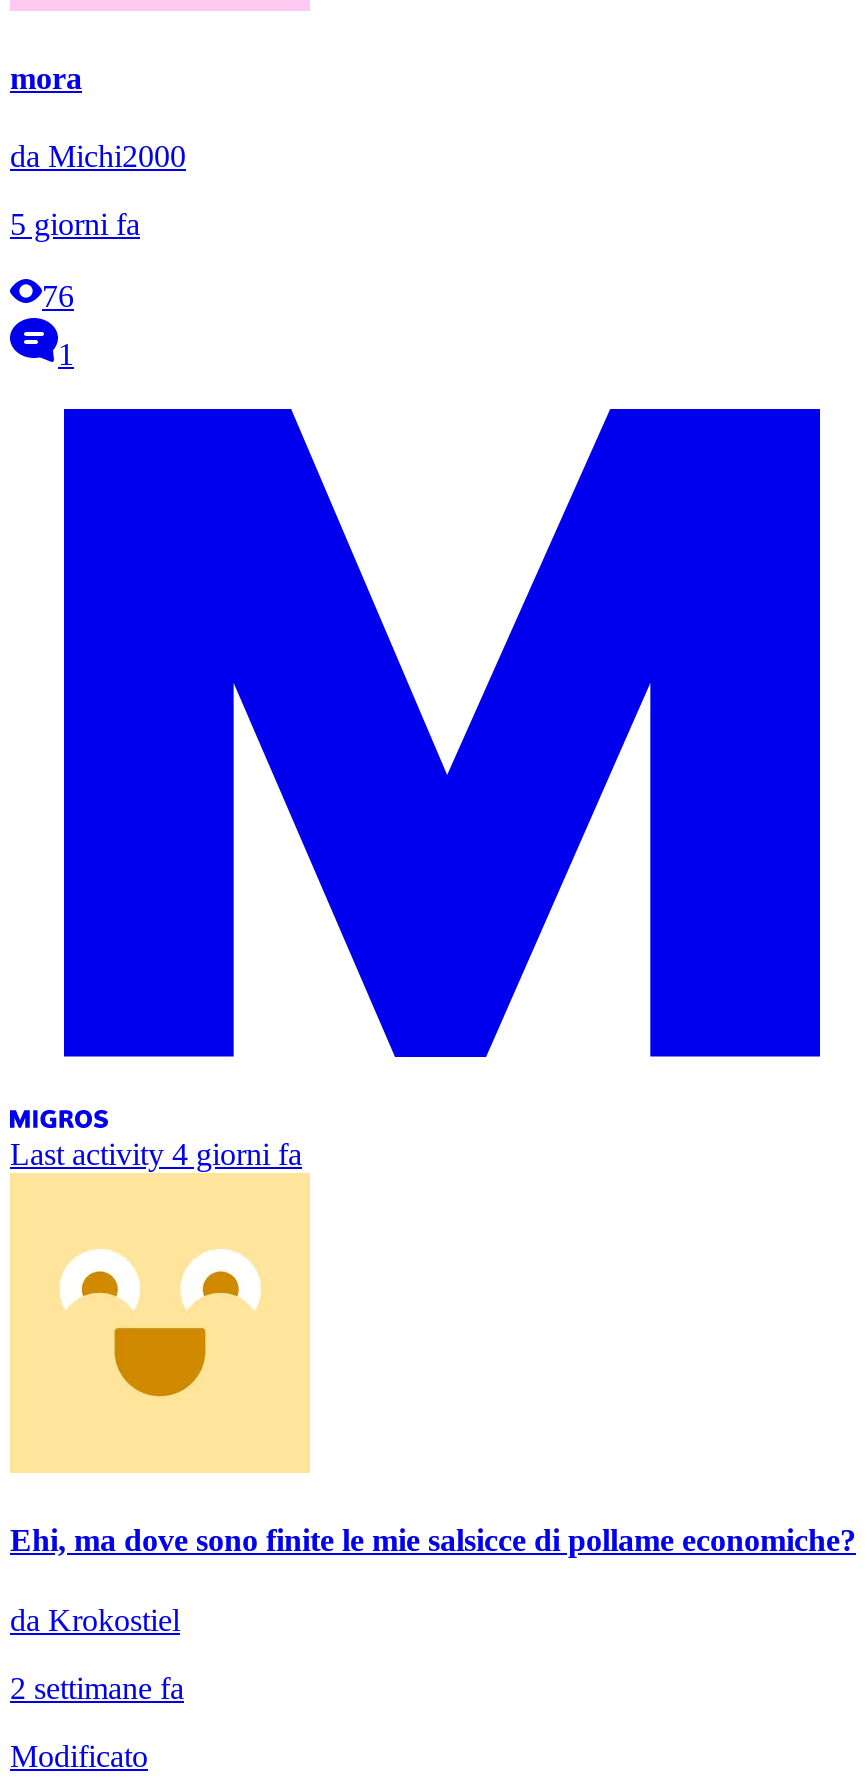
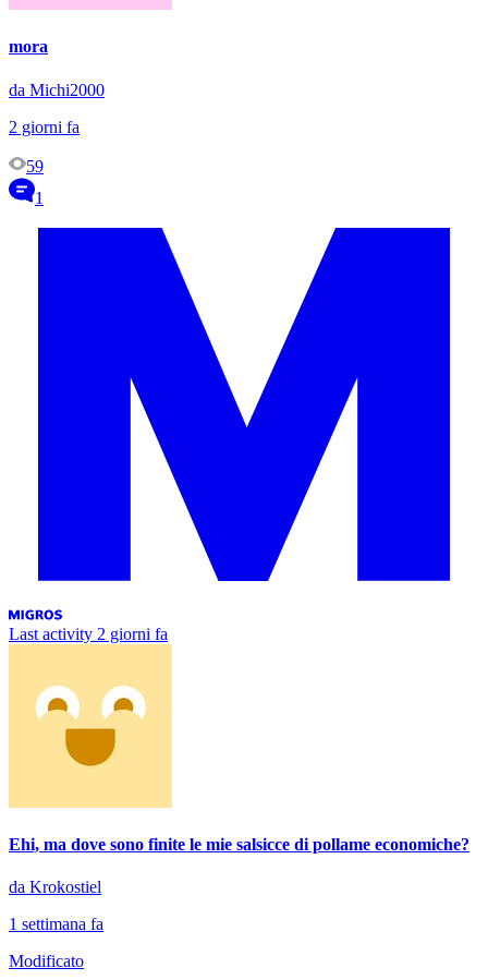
[10,207,140,241] 5 giorni fa -> [9,117,80,136] 2 giorni fa
[42,279,74,313] 76 -> [26,157,44,175] 59
[10,1137,302,1171] Last activity 4 giorni fa -> [9,624,168,643] Last activity 2 giorni fa
[10,1670,184,1704] 2 settimane fa -> [9,915,103,933] 1 settimana fa

